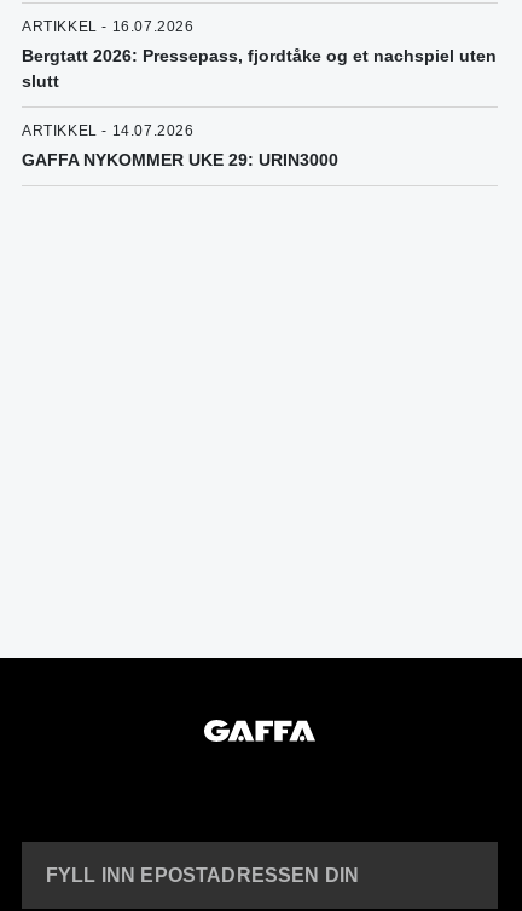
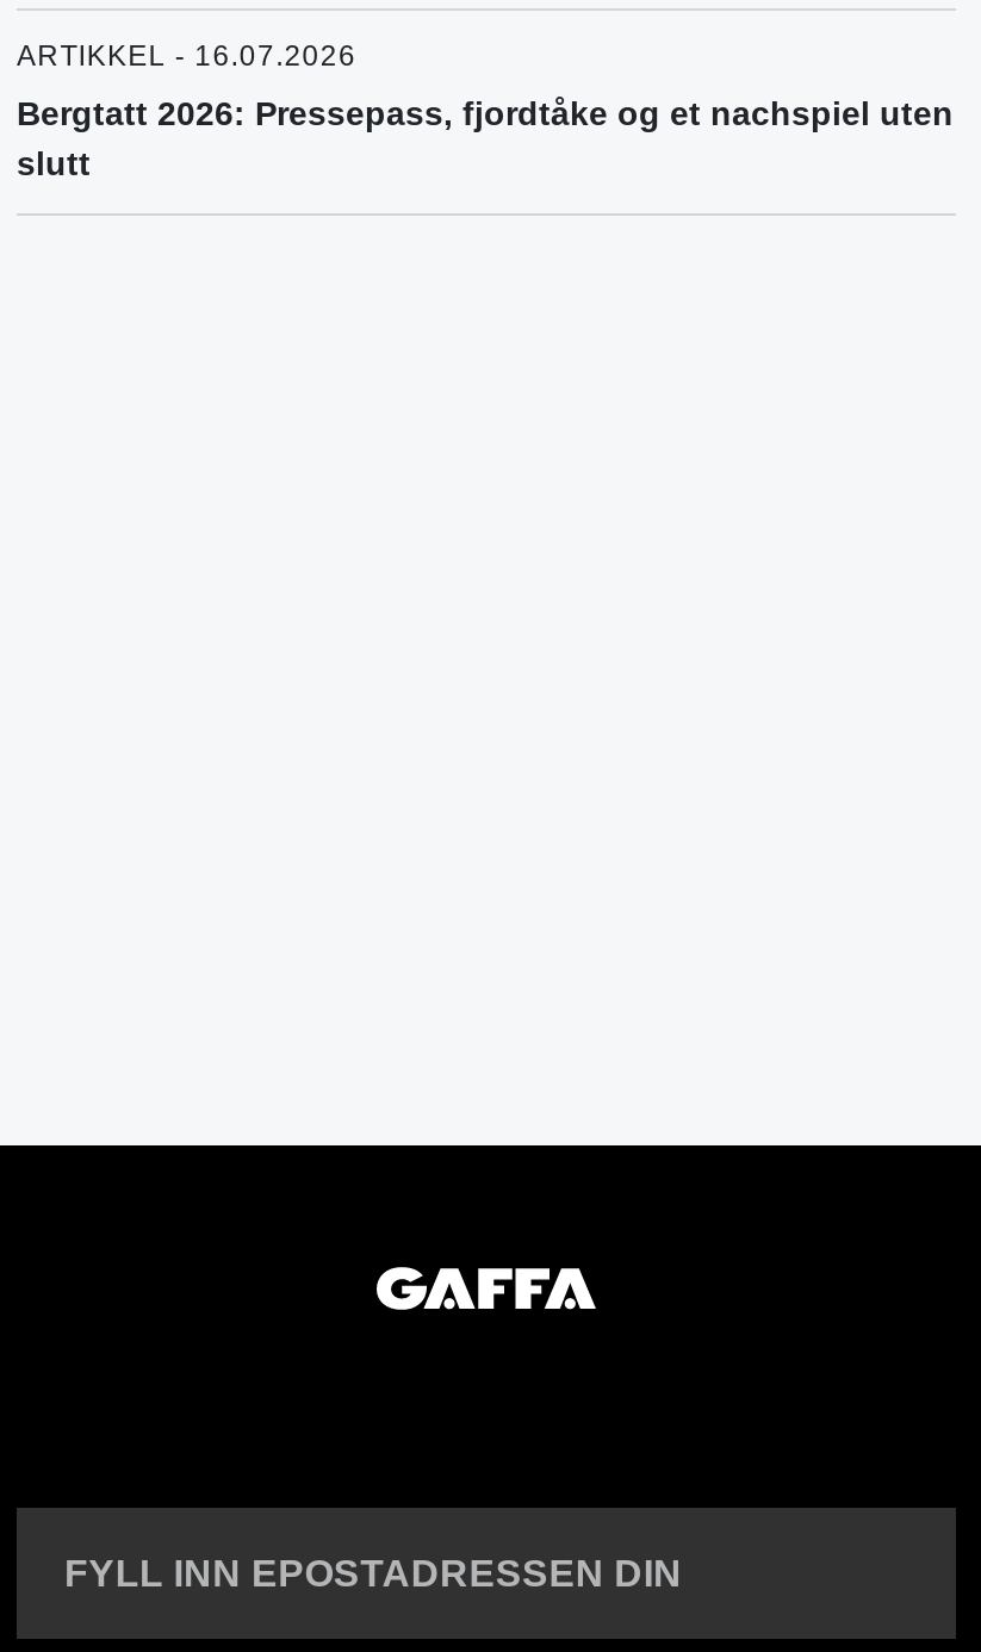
[22,123,338,170] ARTIKKEL - 14.07.2026 | GAFFA NYKOMMER UKE 29: URIN3000 -> none

